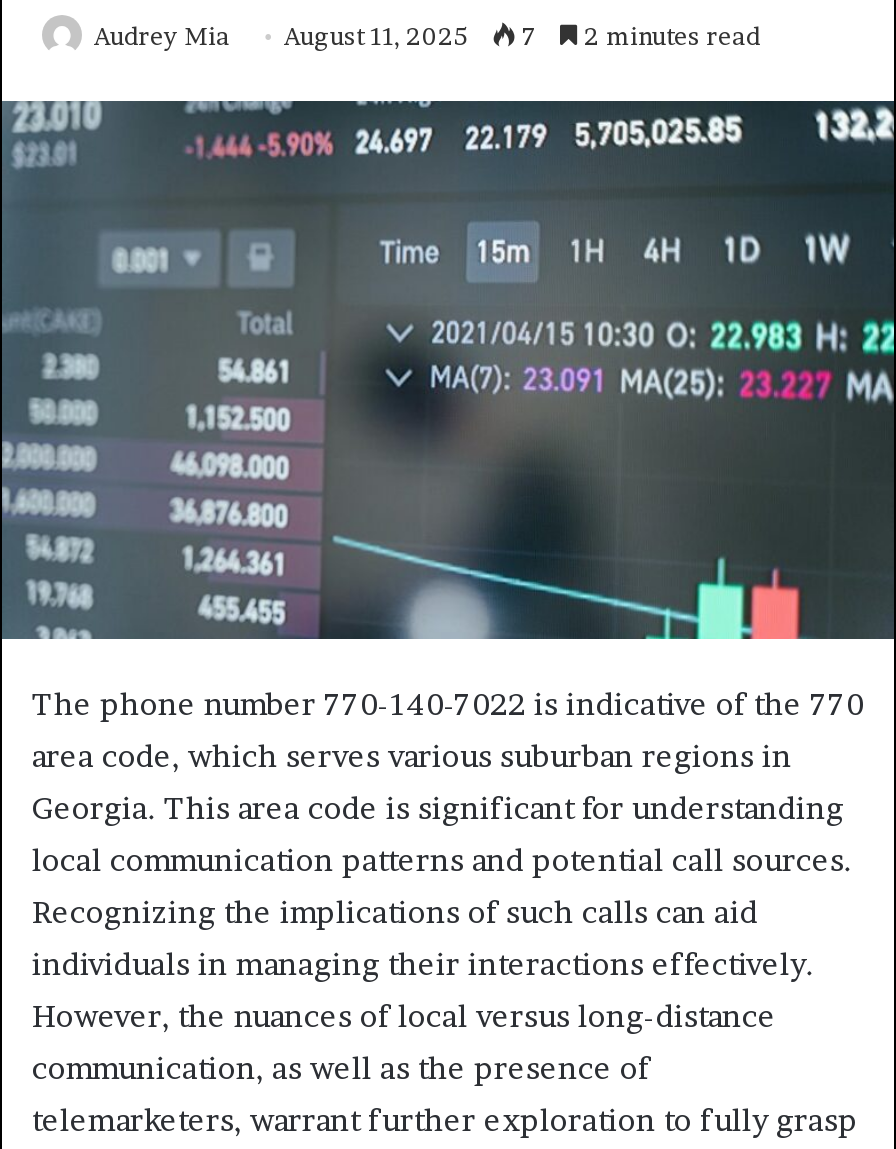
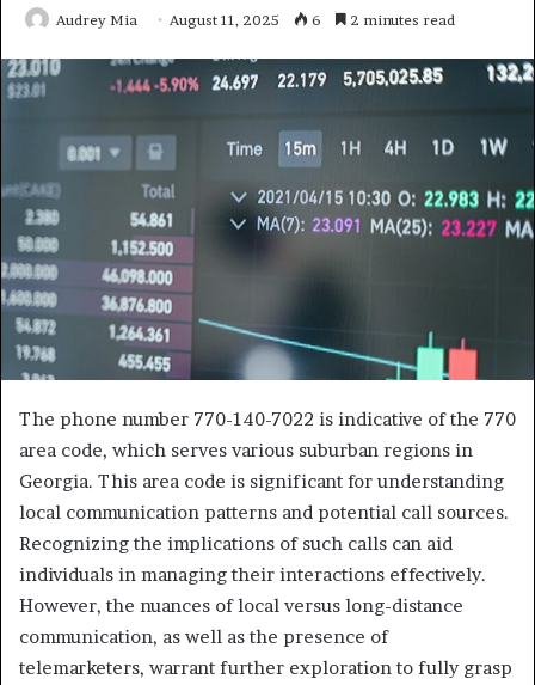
[94,22,760,52] Audrey Mia August 11, 2025 7 2 minutes read -> [56,11,455,29] Audrey Mia August 11, 2025 6 2 minutes read

